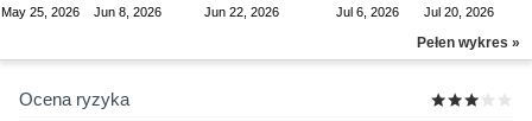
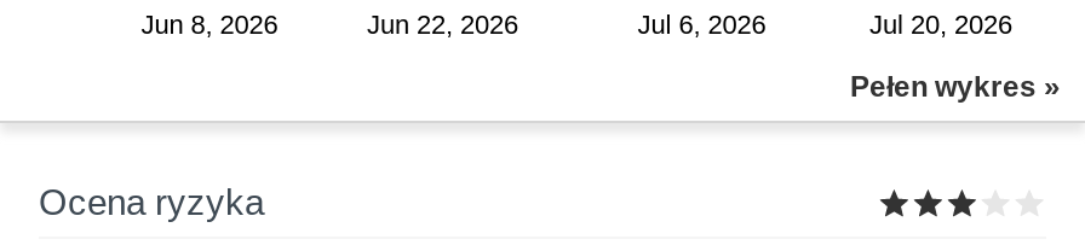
[1,5,80,19] May 25, 2026 -> none

